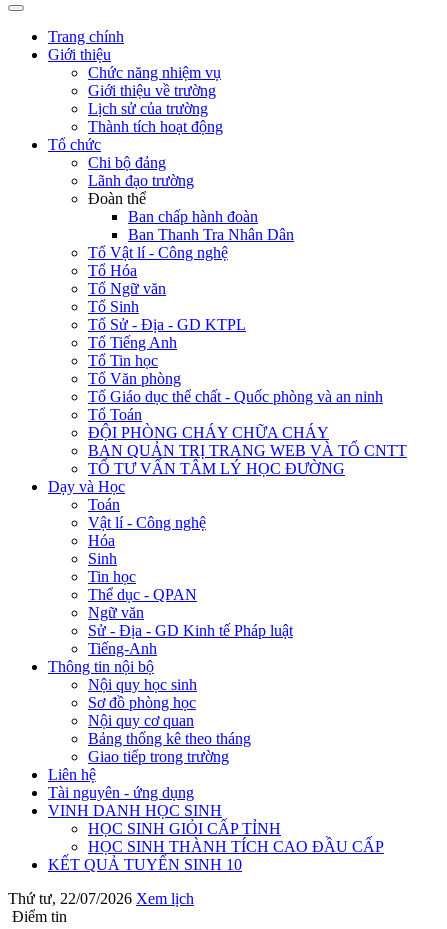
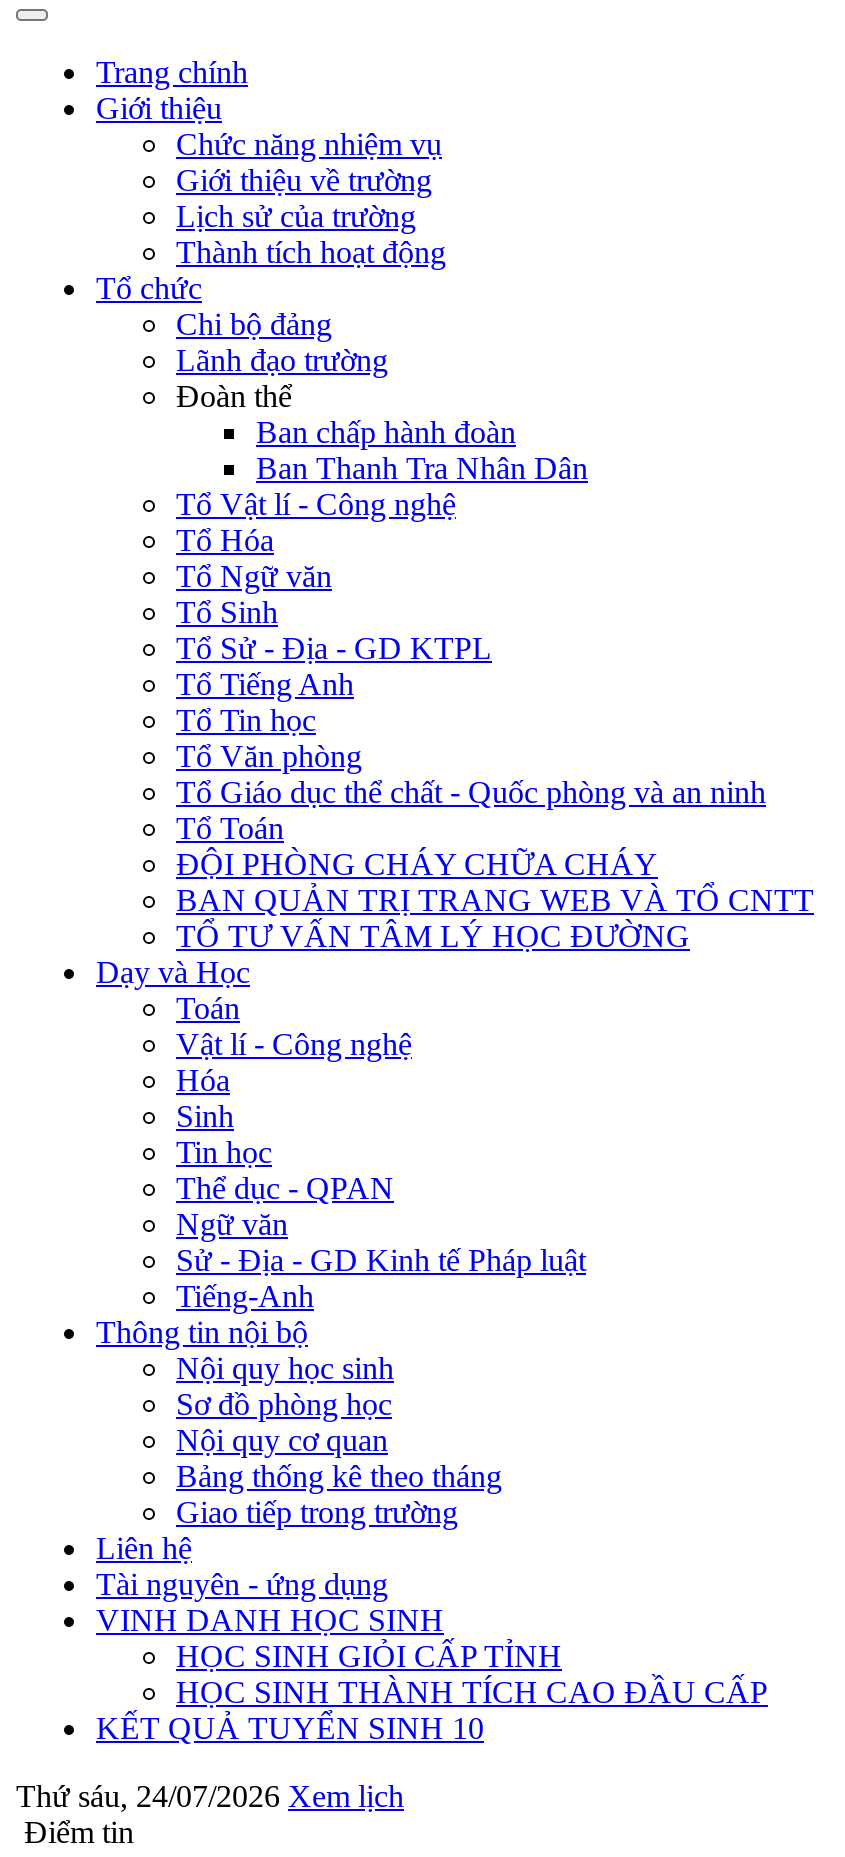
[8,890,194,907] Thứ tư, 22/07/2026 Xem lịch -> [16,1779,404,1813] Thứ sáu, 24/07/2026 Xem lịch

